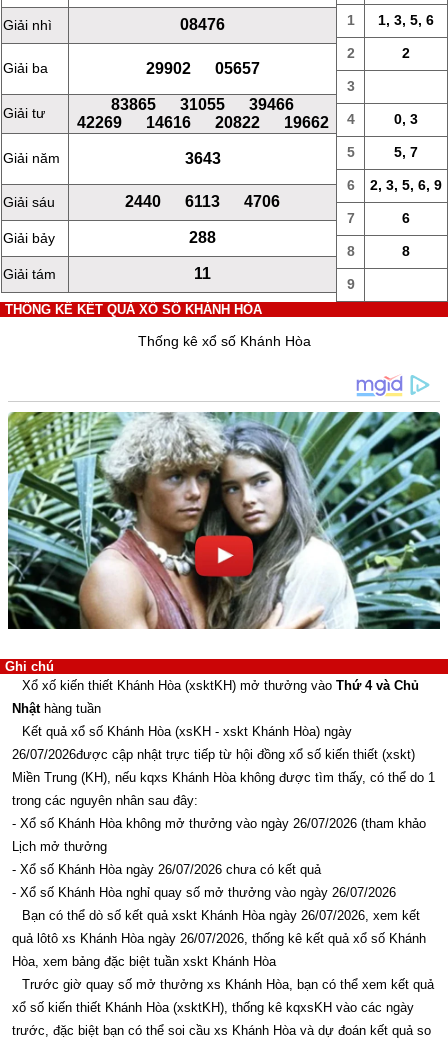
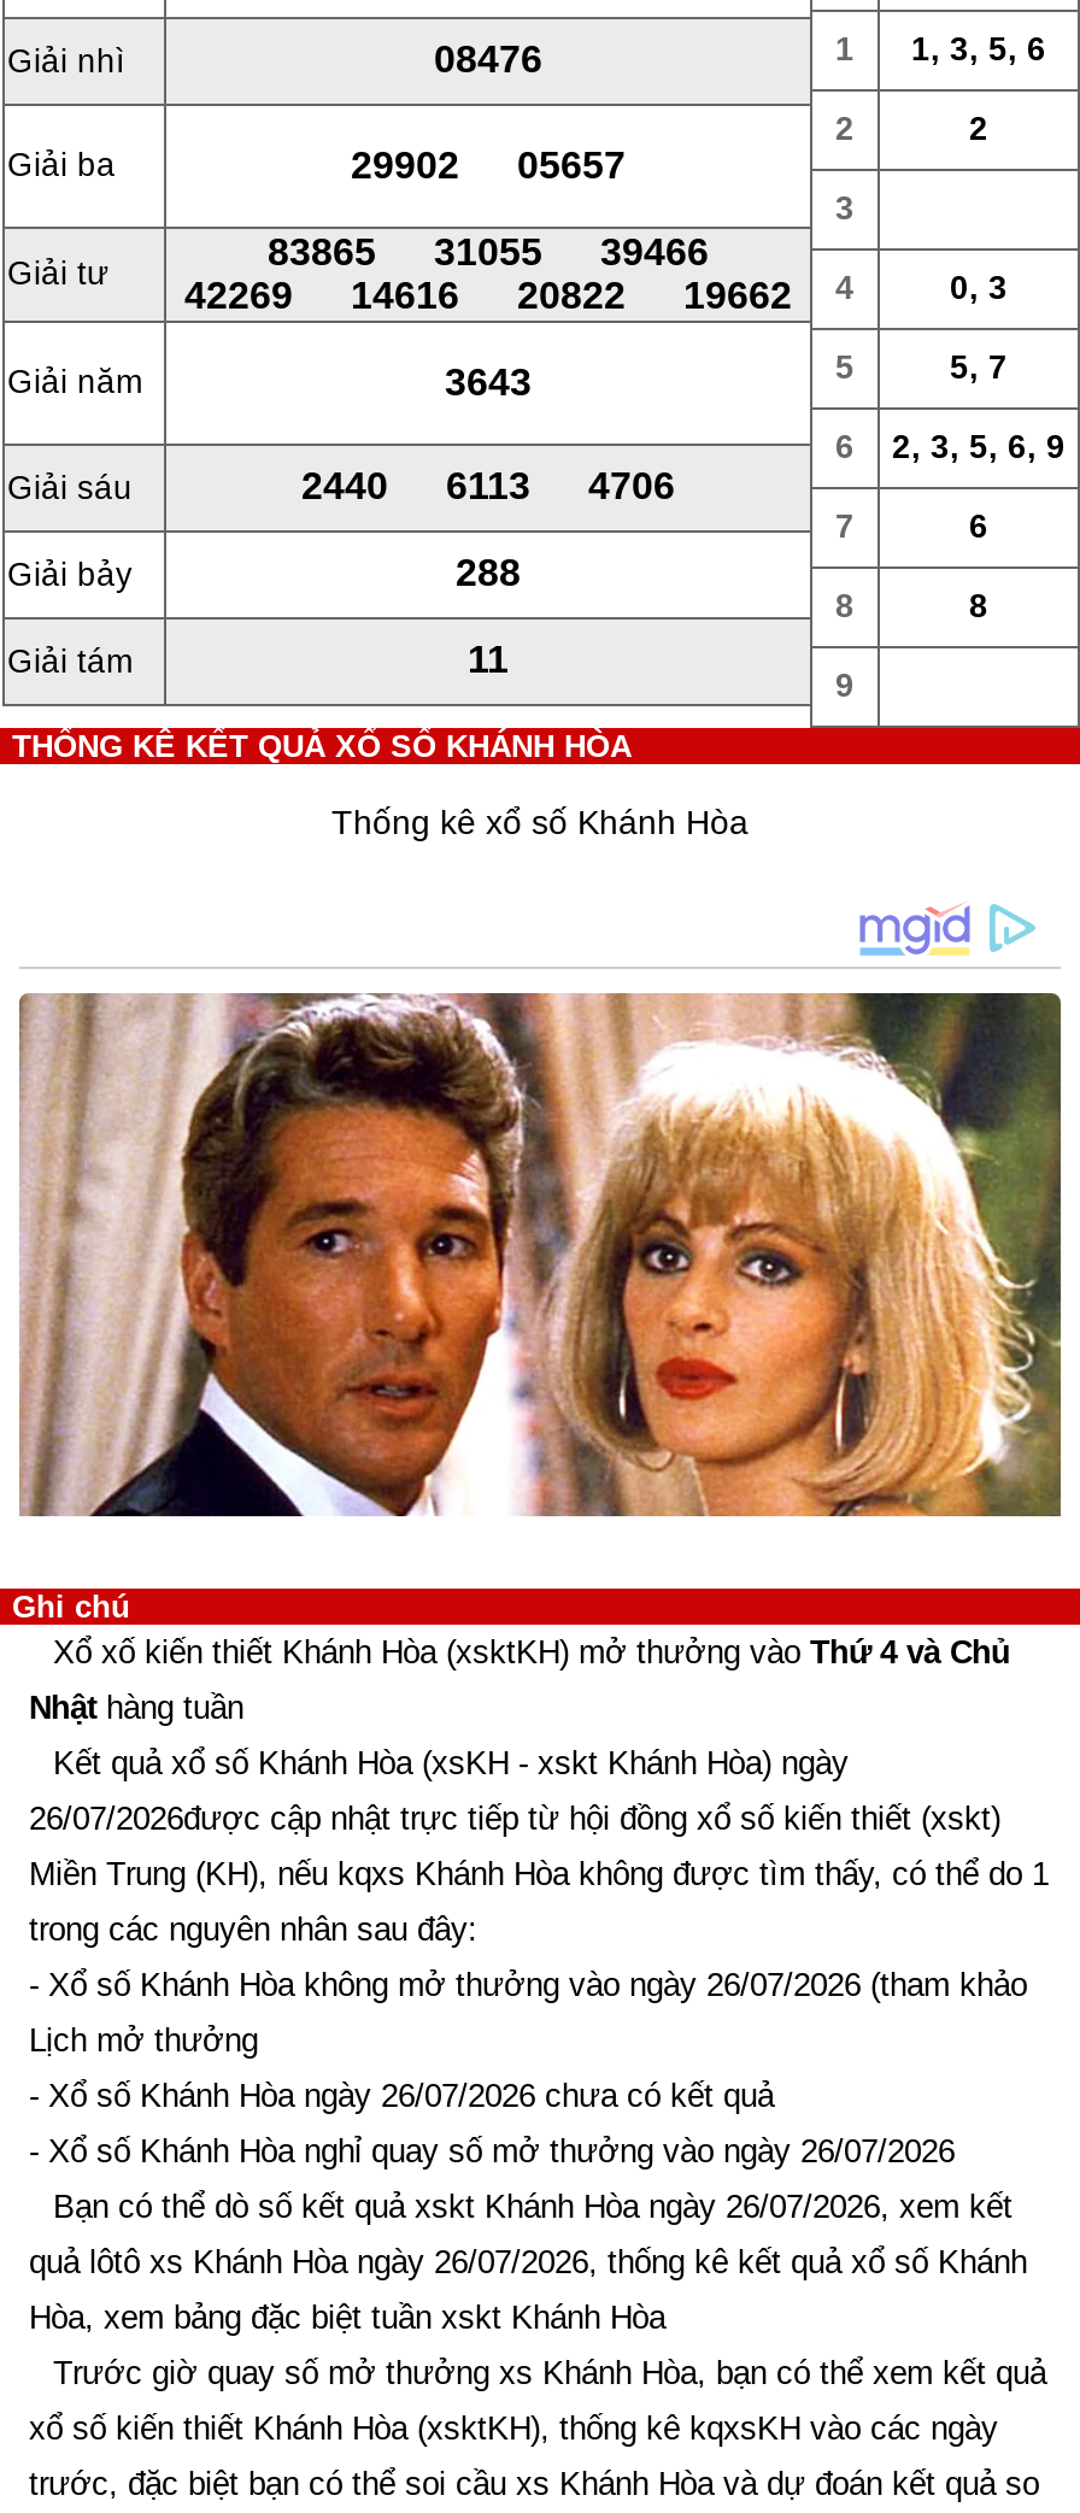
[7,411,441,630] [image] -> [19,991,1063,1519] [image]

